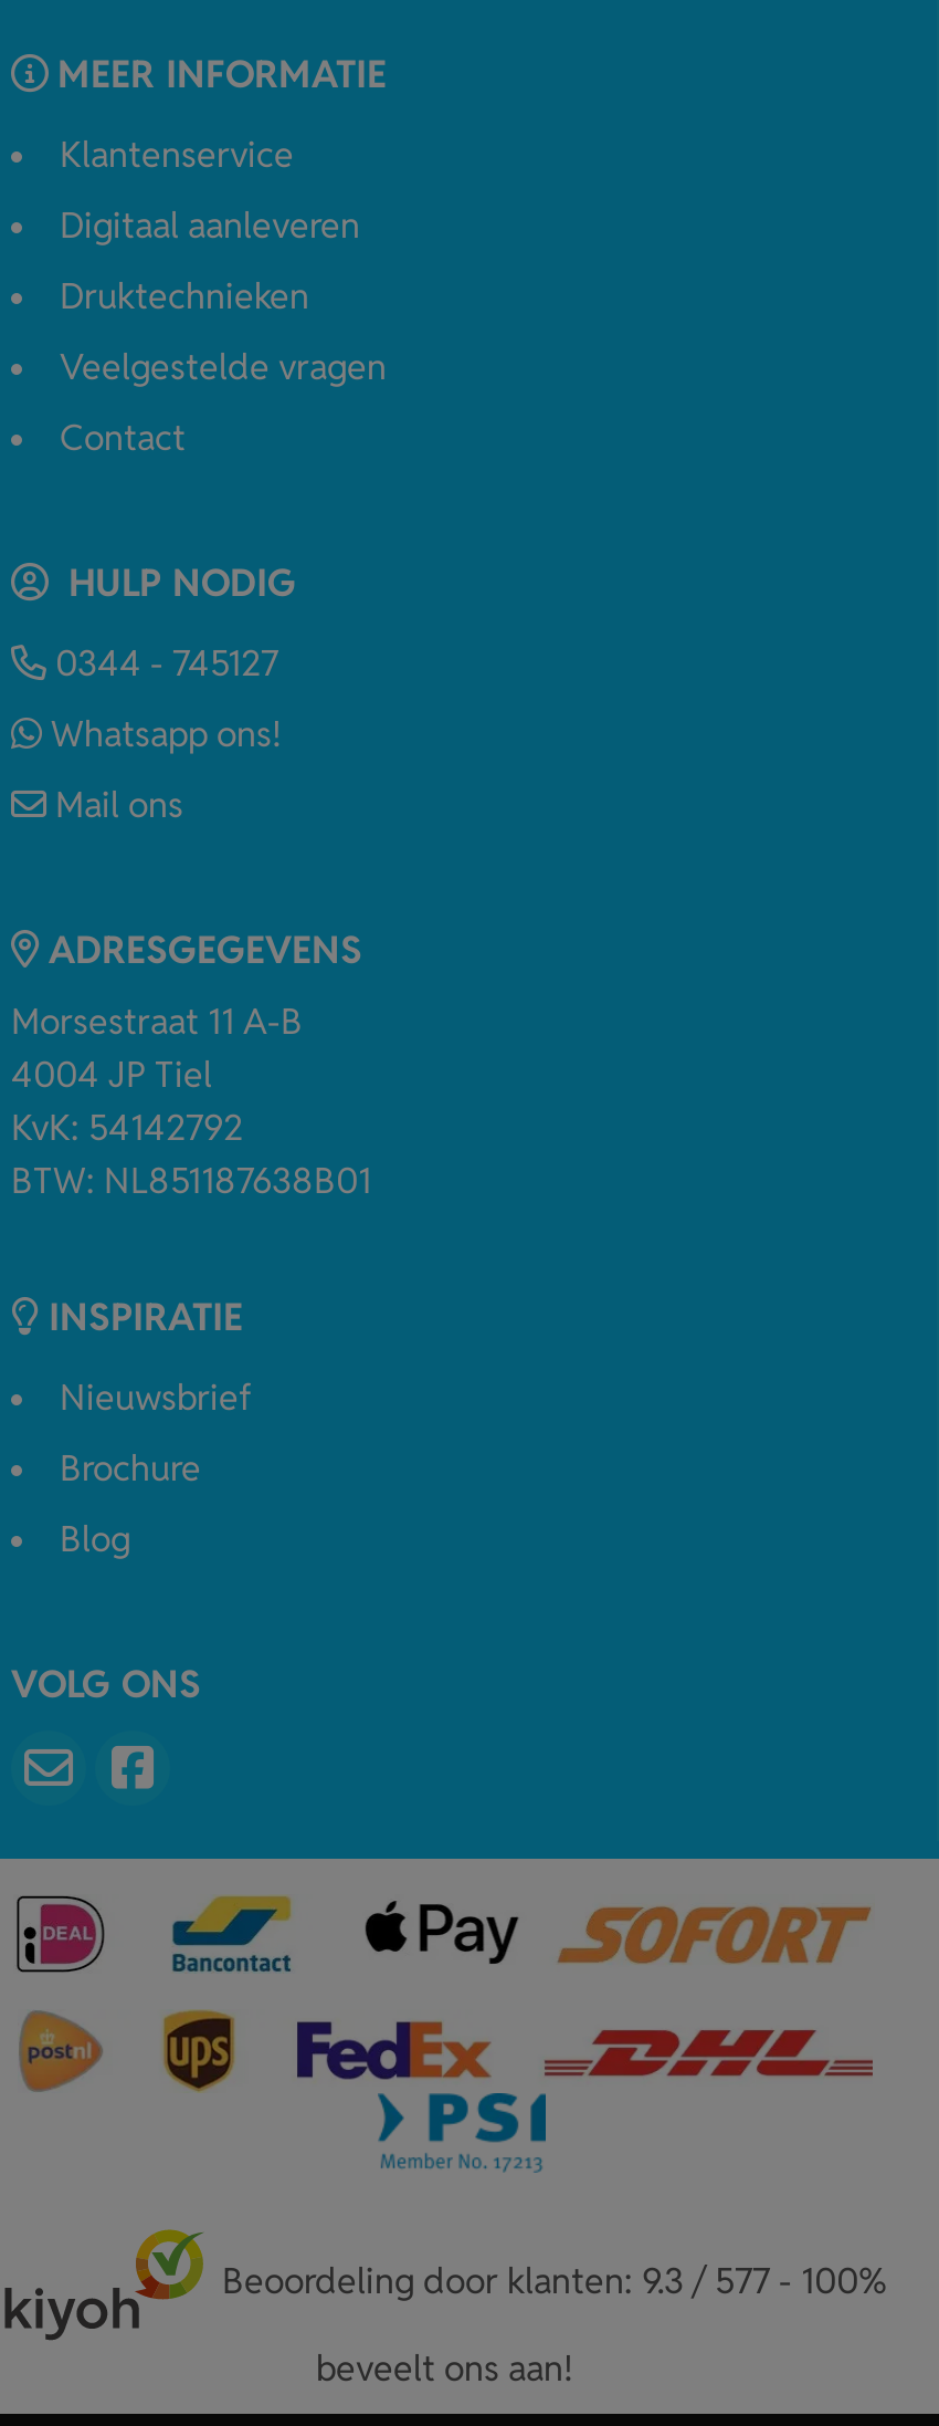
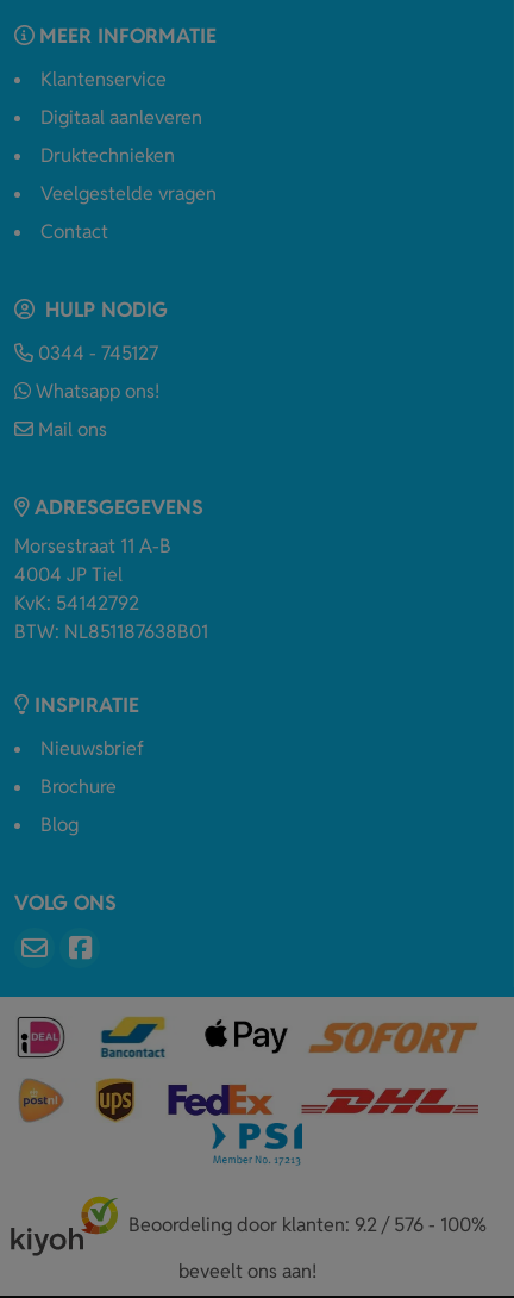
[222,2259,887,2305] Beoordeling door klanten: 9.3 / 577 - 100% -> [128,1212,486,1237] Beoordeling door klanten: 9.2 / 576 - 100%

